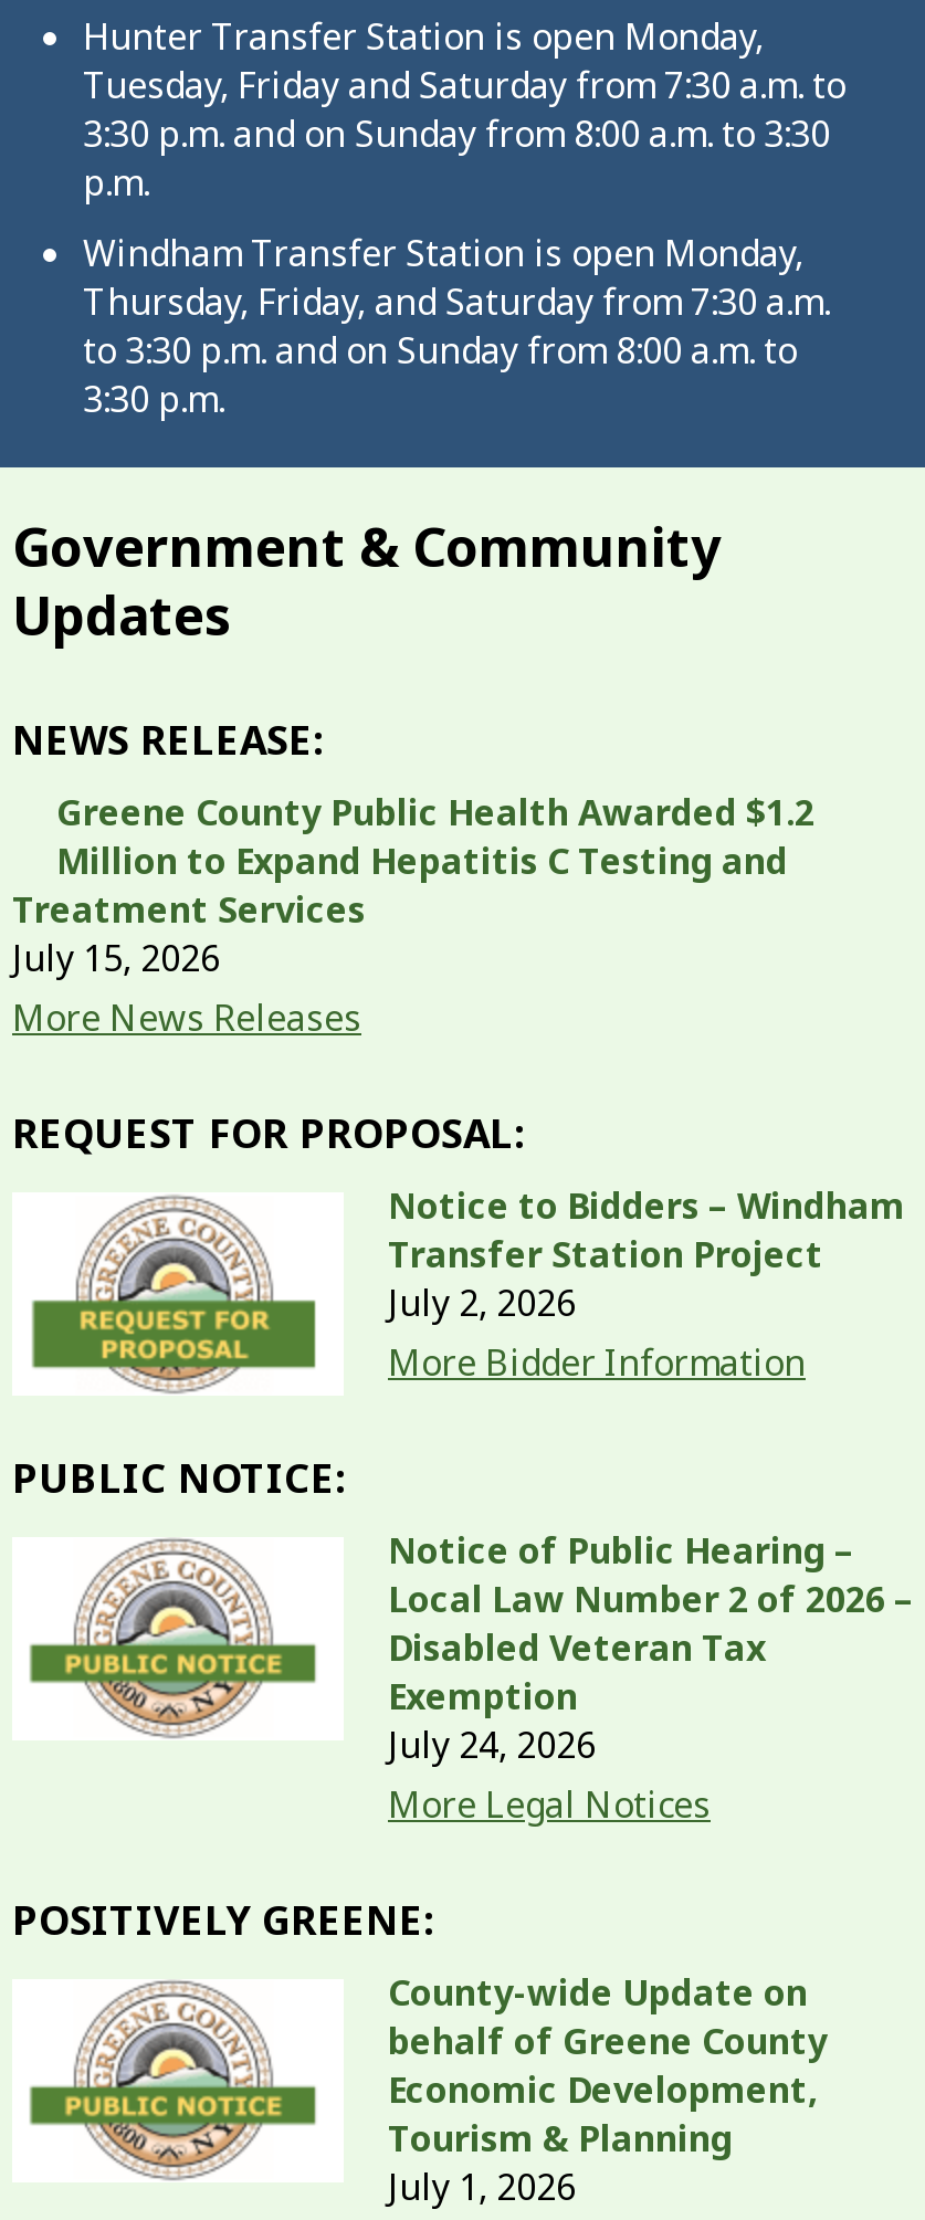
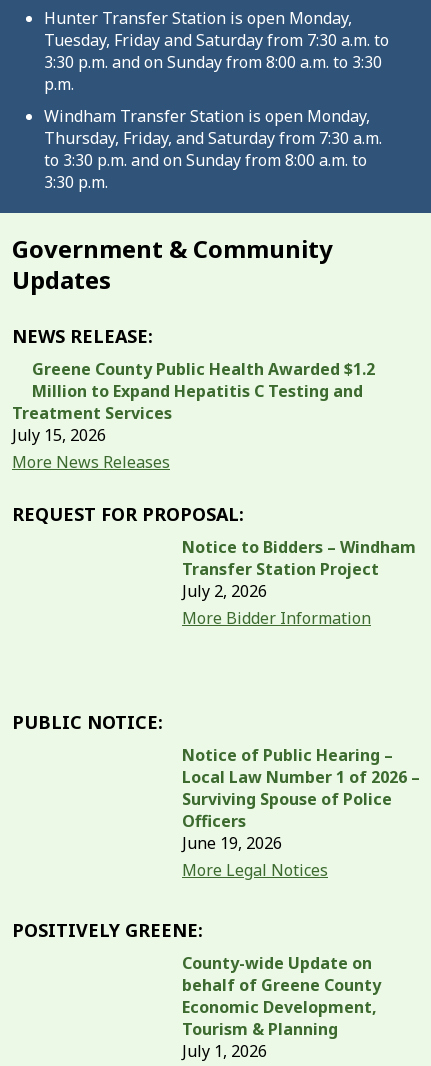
[17,1195,339,1393] [image] -> none
[17,1537,339,1738] [image] -> none
[388,1575,914,1769] Local Law Number 2 of 2026 – | Disabled Veteran Tax | Exemption | July 24, 2026 -> [182,766,420,854] Local Law Number 1 of 2026 – | Surviving Spouse of Police | Officers | June 19, 2026
[17,1979,339,2180] [image] -> none

